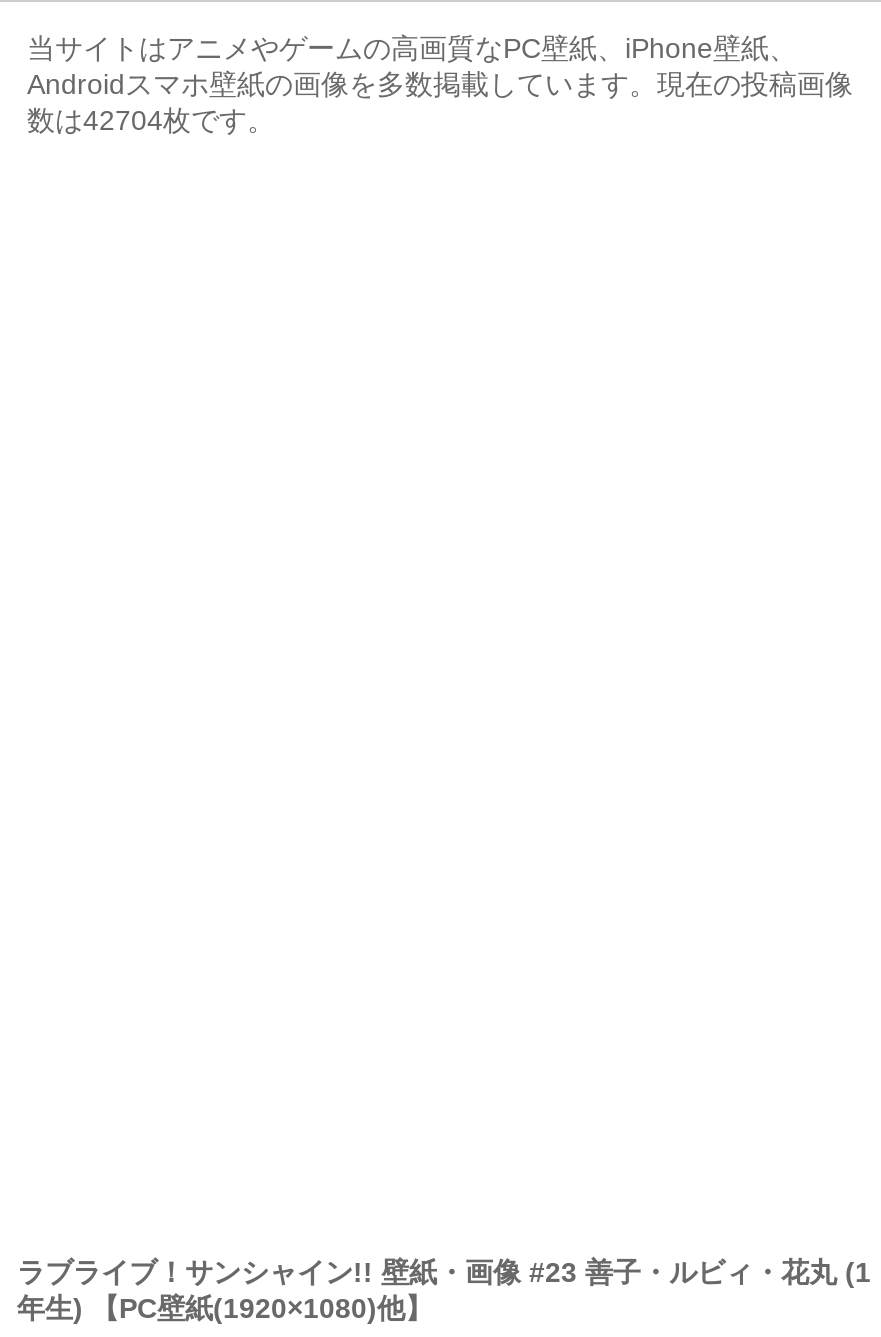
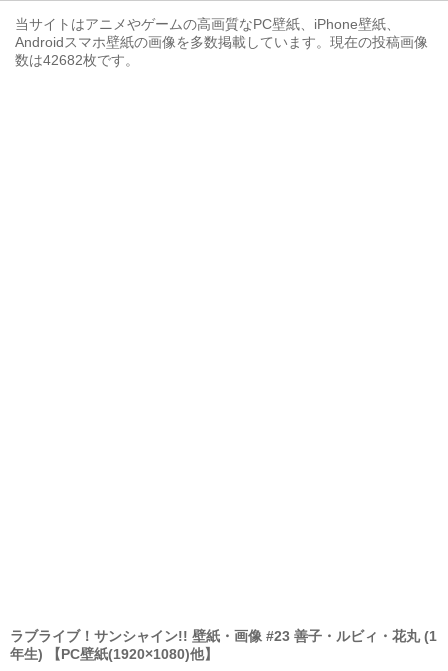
[27,104,275,136] 数は42704枚です。 -> [15,52,139,68] 数は42682枚です。

